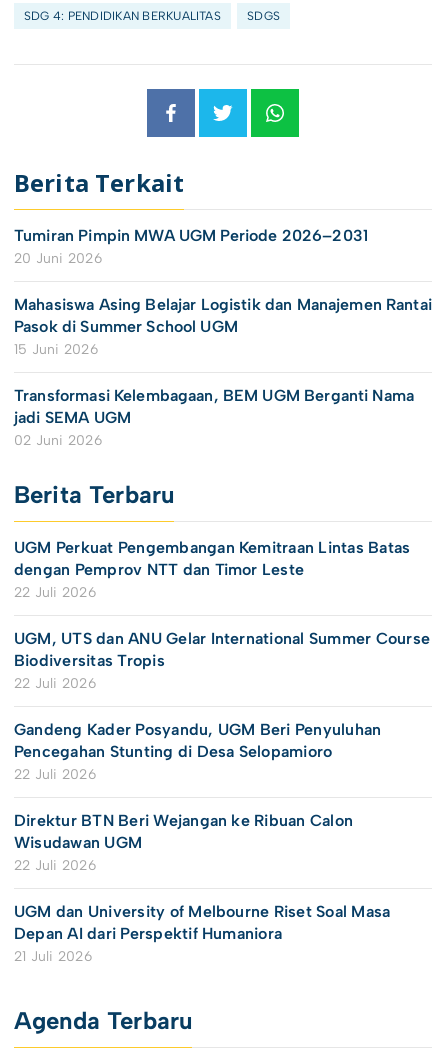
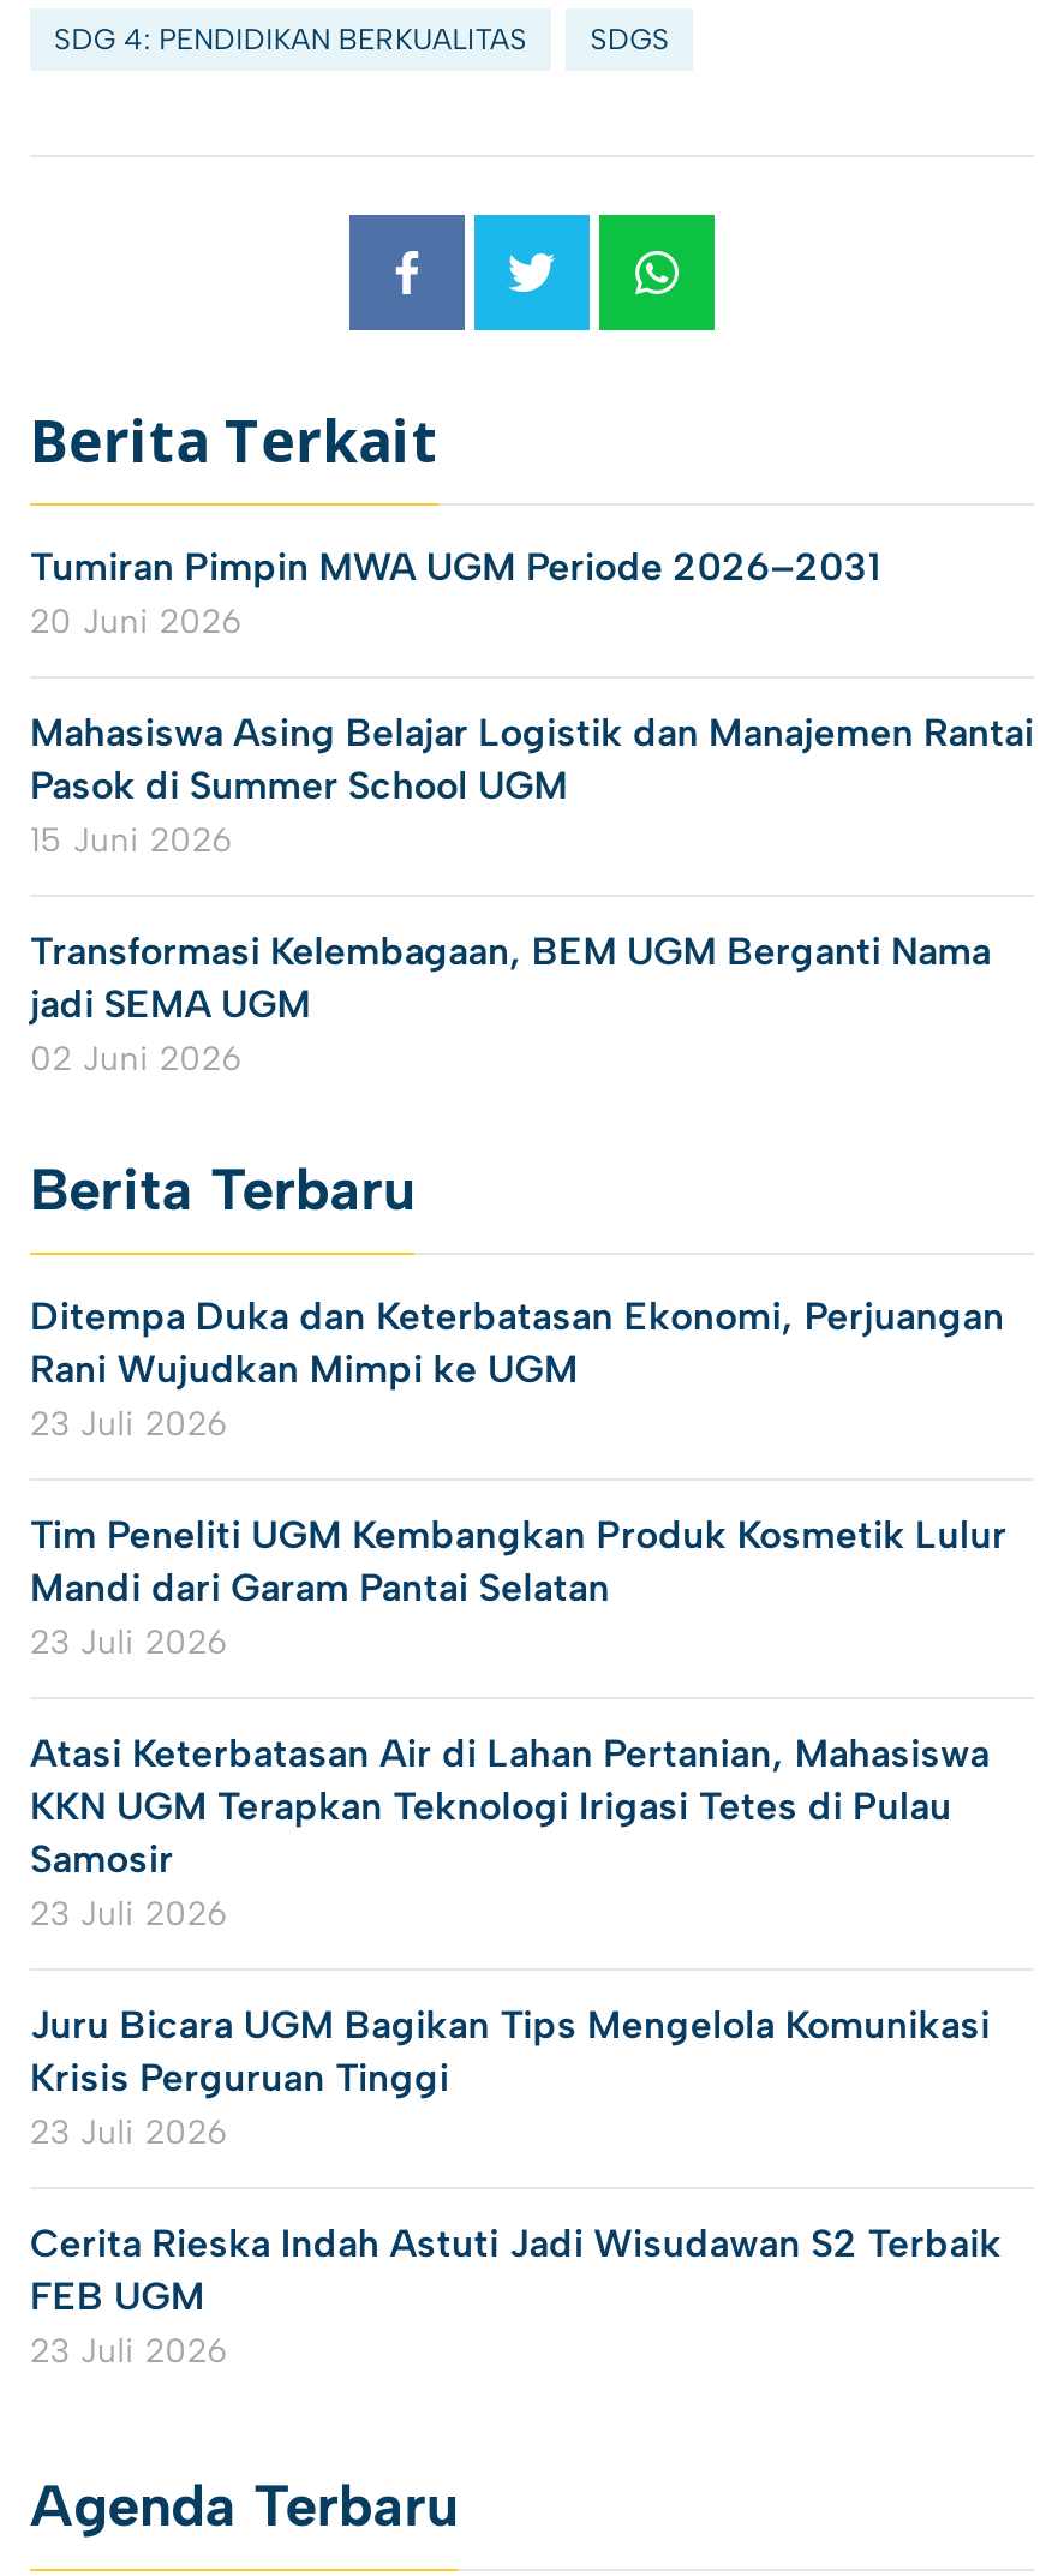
[14,538,410,601] UGM Perkuat Pengembangan Kemitraan Lintas Batas | dengan Pemprov NTT dan Timor Leste | 22 Juli 2026 -> [30,1294,1005,1445] Ditempa Duka dan Keterbatasan Ekonomi, Perjuangan | Rani Wujudkan Mimpi ke UGM | 23 Juli 2026
[14,629,430,692] UGM, UTS dan ANU Gelar International Summer Course | Biodiversitas Tropis | 22 Juli 2026 -> [30,1512,1007,1664] Tim Peneliti UGM Kembangkan Produk Kosmetik Lulur | Mandi dari Garam Pantai Selatan | 23 Juli 2026
[14,720,381,783] Gandeng Kader Posyandu, UGM Beri Penyuluhan | Pencegahan Stunting di Desa Selopamioro | 22 Juli 2026 -> [30,1731,990,1935] Atasi Keterbatasan Air di Lahan Pertanian, Mahasiswa | KKN UGM Terapkan Teknologi Irigasi Tetes di Pulau | Samosir | 23 Juli 2026
[14,811,353,874] Direktur BTN Beri Wejangan ke Ribuan Calon | Wisudawan UGM | 22 Juli 2026 -> [30,2002,990,2154] Juru Bicara UGM Bagikan Tips Mengelola Komunikasi | Krisis Perguruan Tinggi | 23 Juli 2026
[14,902,390,965] UGM dan University of Melbourne Riset Soal Masa | Depan AI dari Perspektif Humaniora | 21 Juli 2026 -> [30,2221,1002,2372] Cerita Rieska Indah Astuti Jadi Wisudawan S2 Terbaik | FEB UGM | 23 Juli 2026

